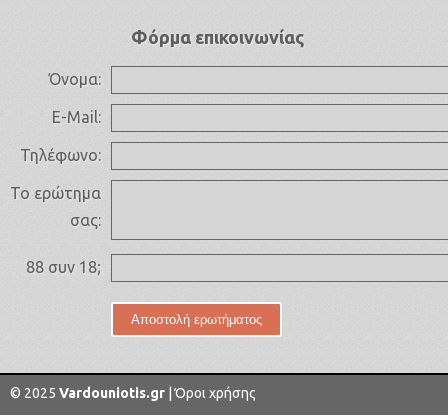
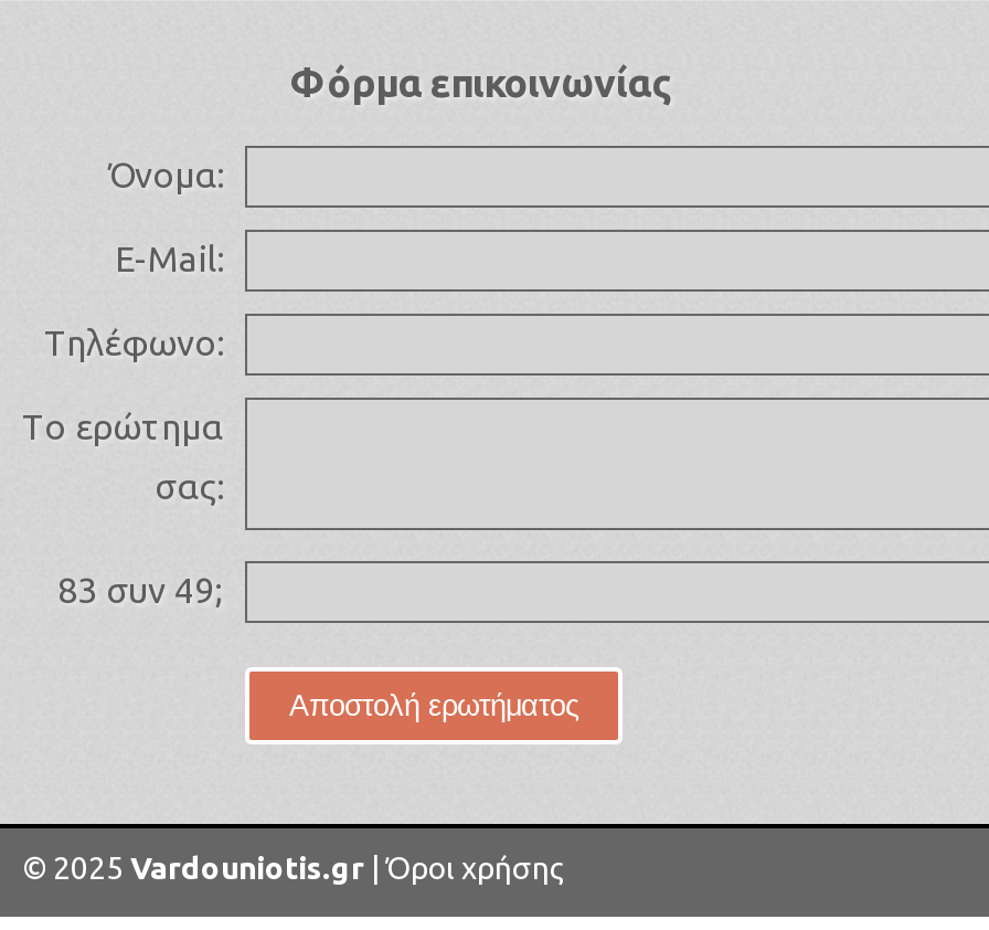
[26,258,101,276] 88 συν 18; -> [57,569,223,609] 83 συν 49;

